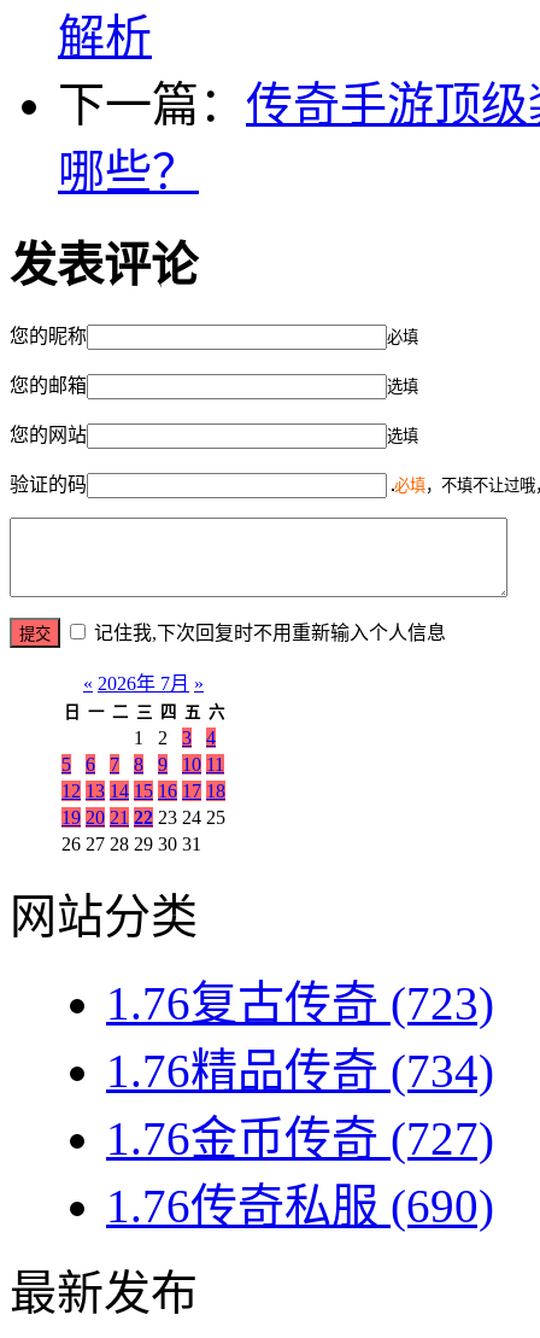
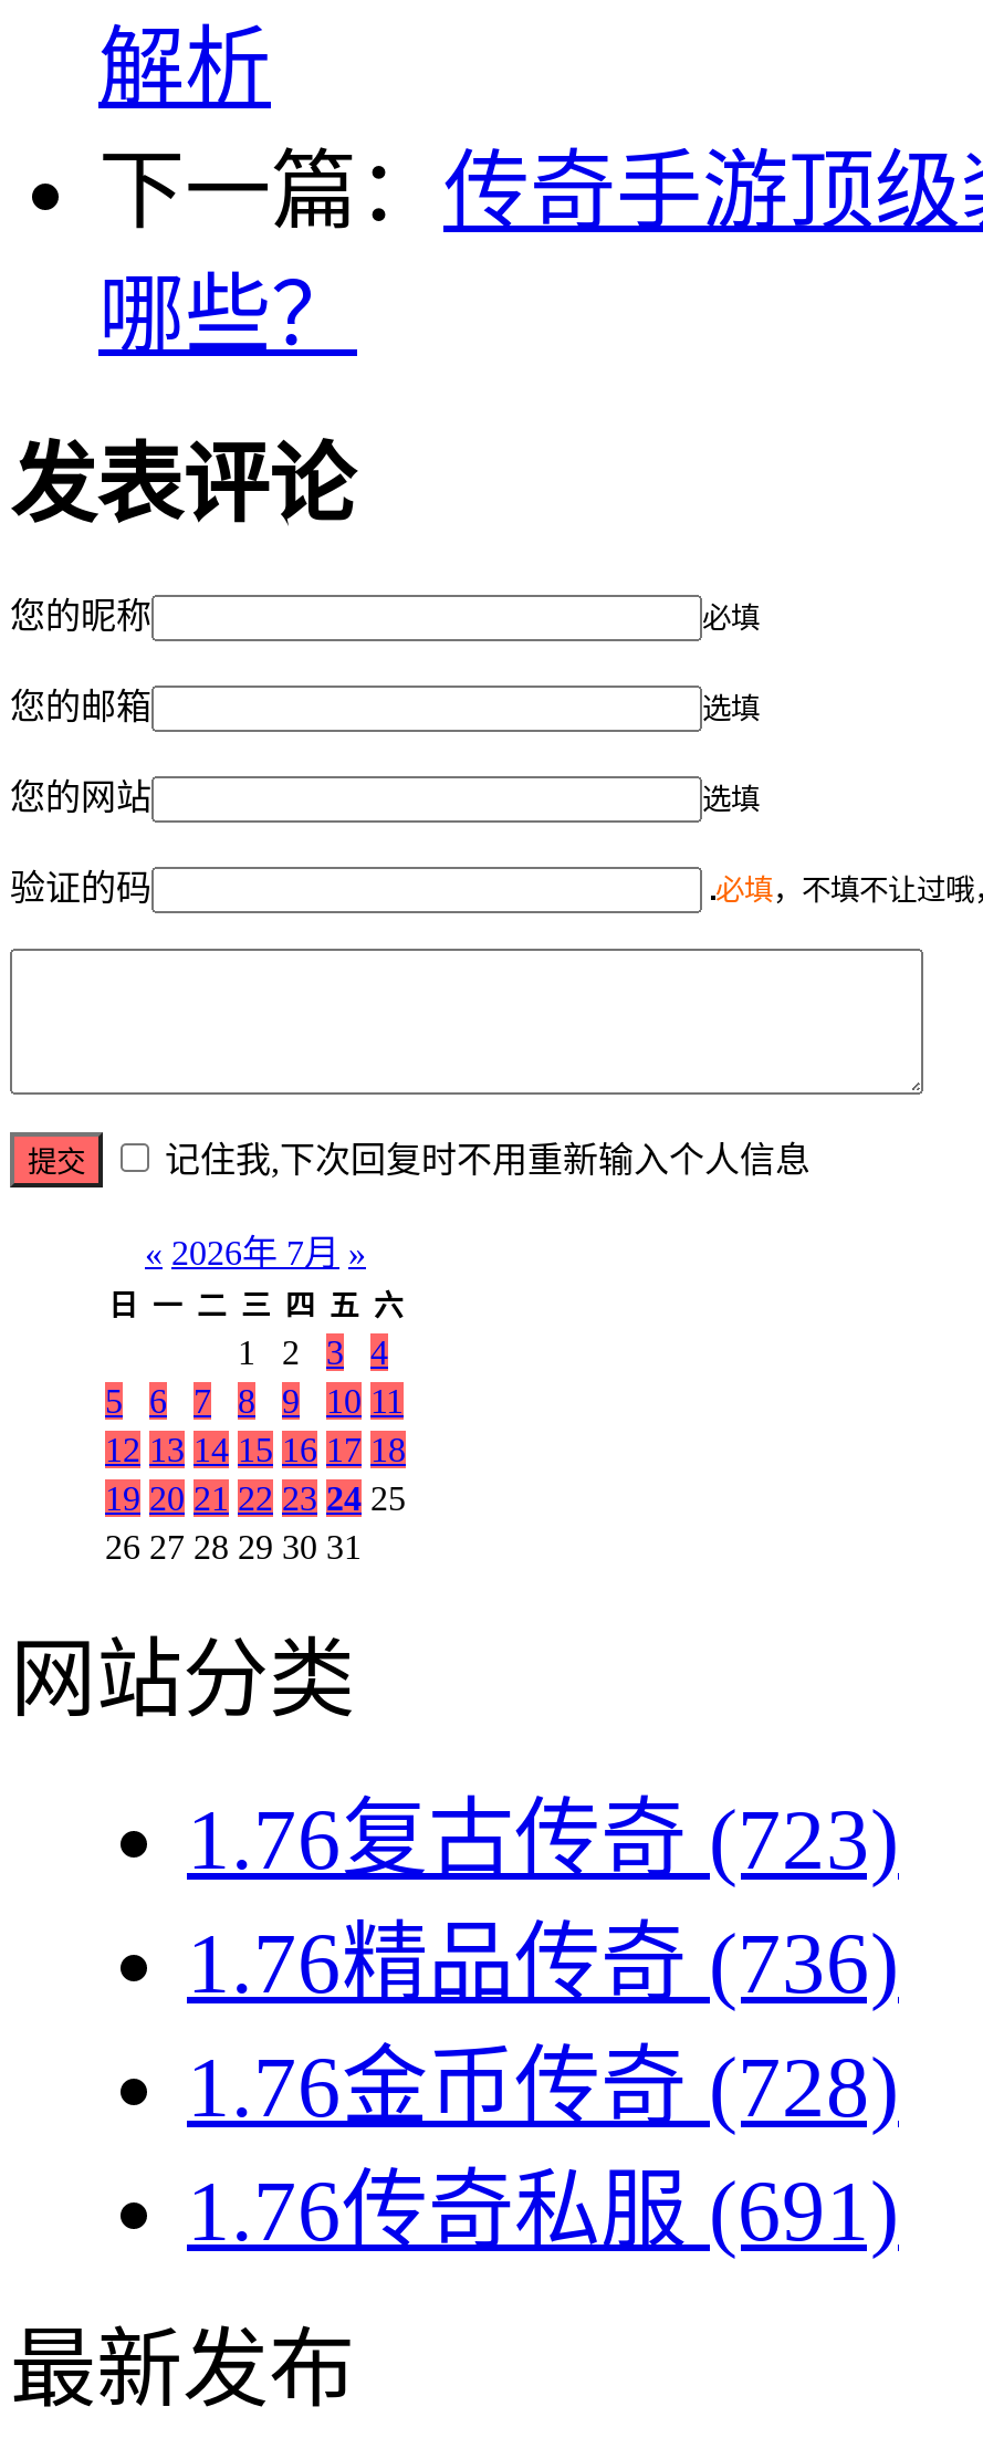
[106,1045,494,1097] 1.76精品传奇(734) -> [187,1916,899,2011] 1.76精品传奇(736)
[106,1113,494,1165] 1.76金币传奇(727) -> [187,2040,899,2135] 1.76金币传奇(728)
[106,1180,494,1232] 1.76传奇私服(690) -> [187,2163,899,2258] 1.76传奇私服(691)

